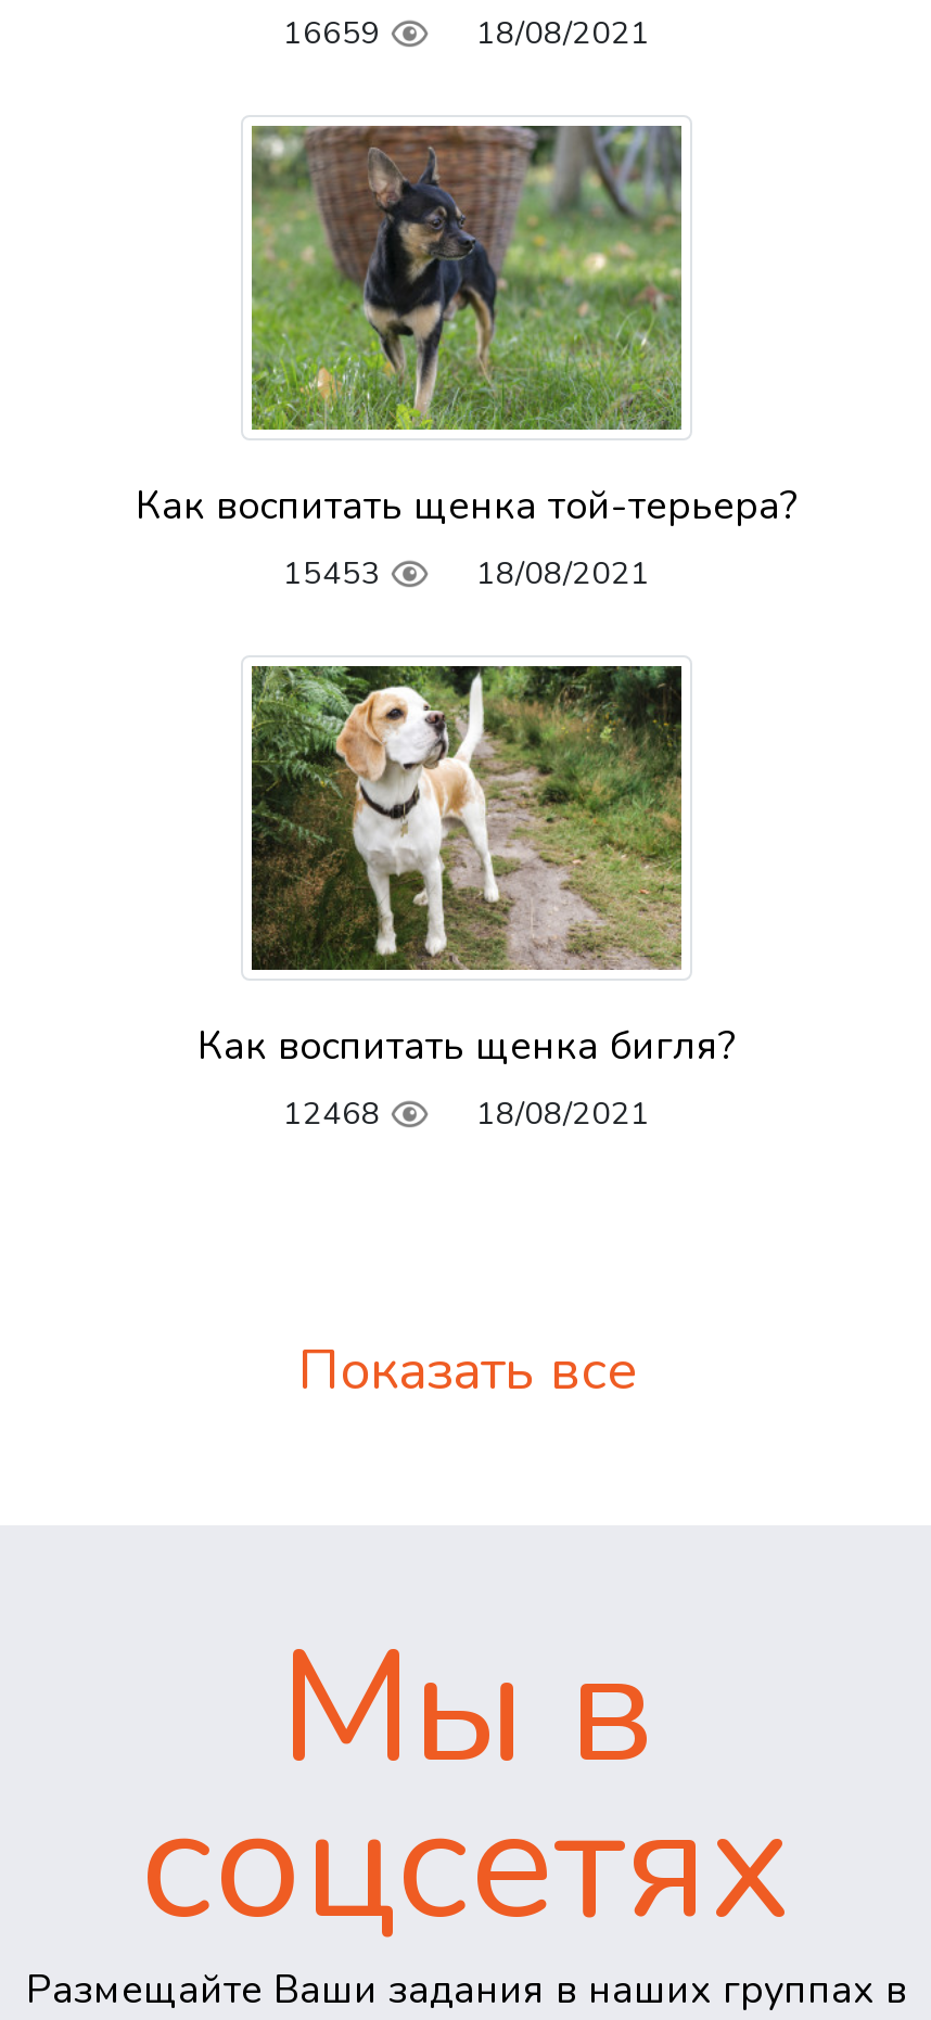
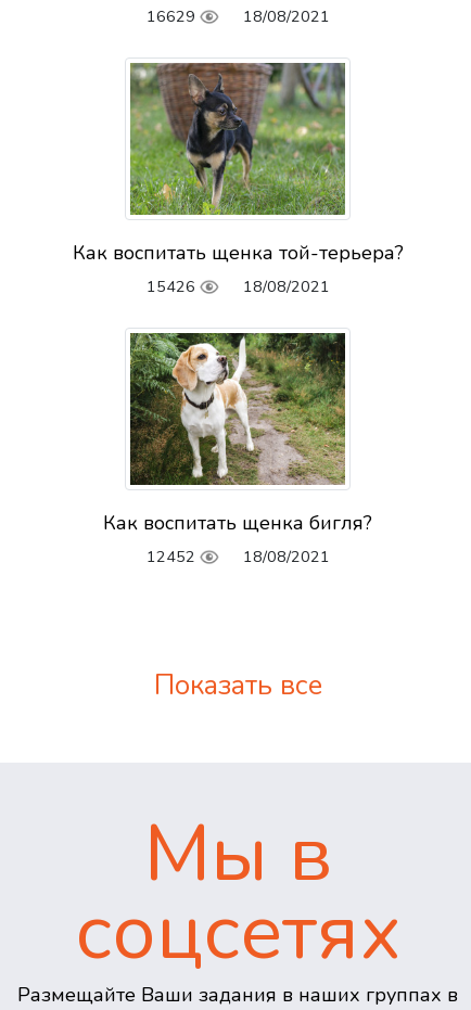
[283,11,650,55] 16659 18/08/2021 -> [146,6,329,27] 16629 18/08/2021
[283,551,650,595] 15453 18/08/2021 -> [146,276,329,297] 15426 18/08/2021
[283,1091,650,1135] 12468 18/08/2021 -> [146,546,329,567] 12452 18/08/2021

